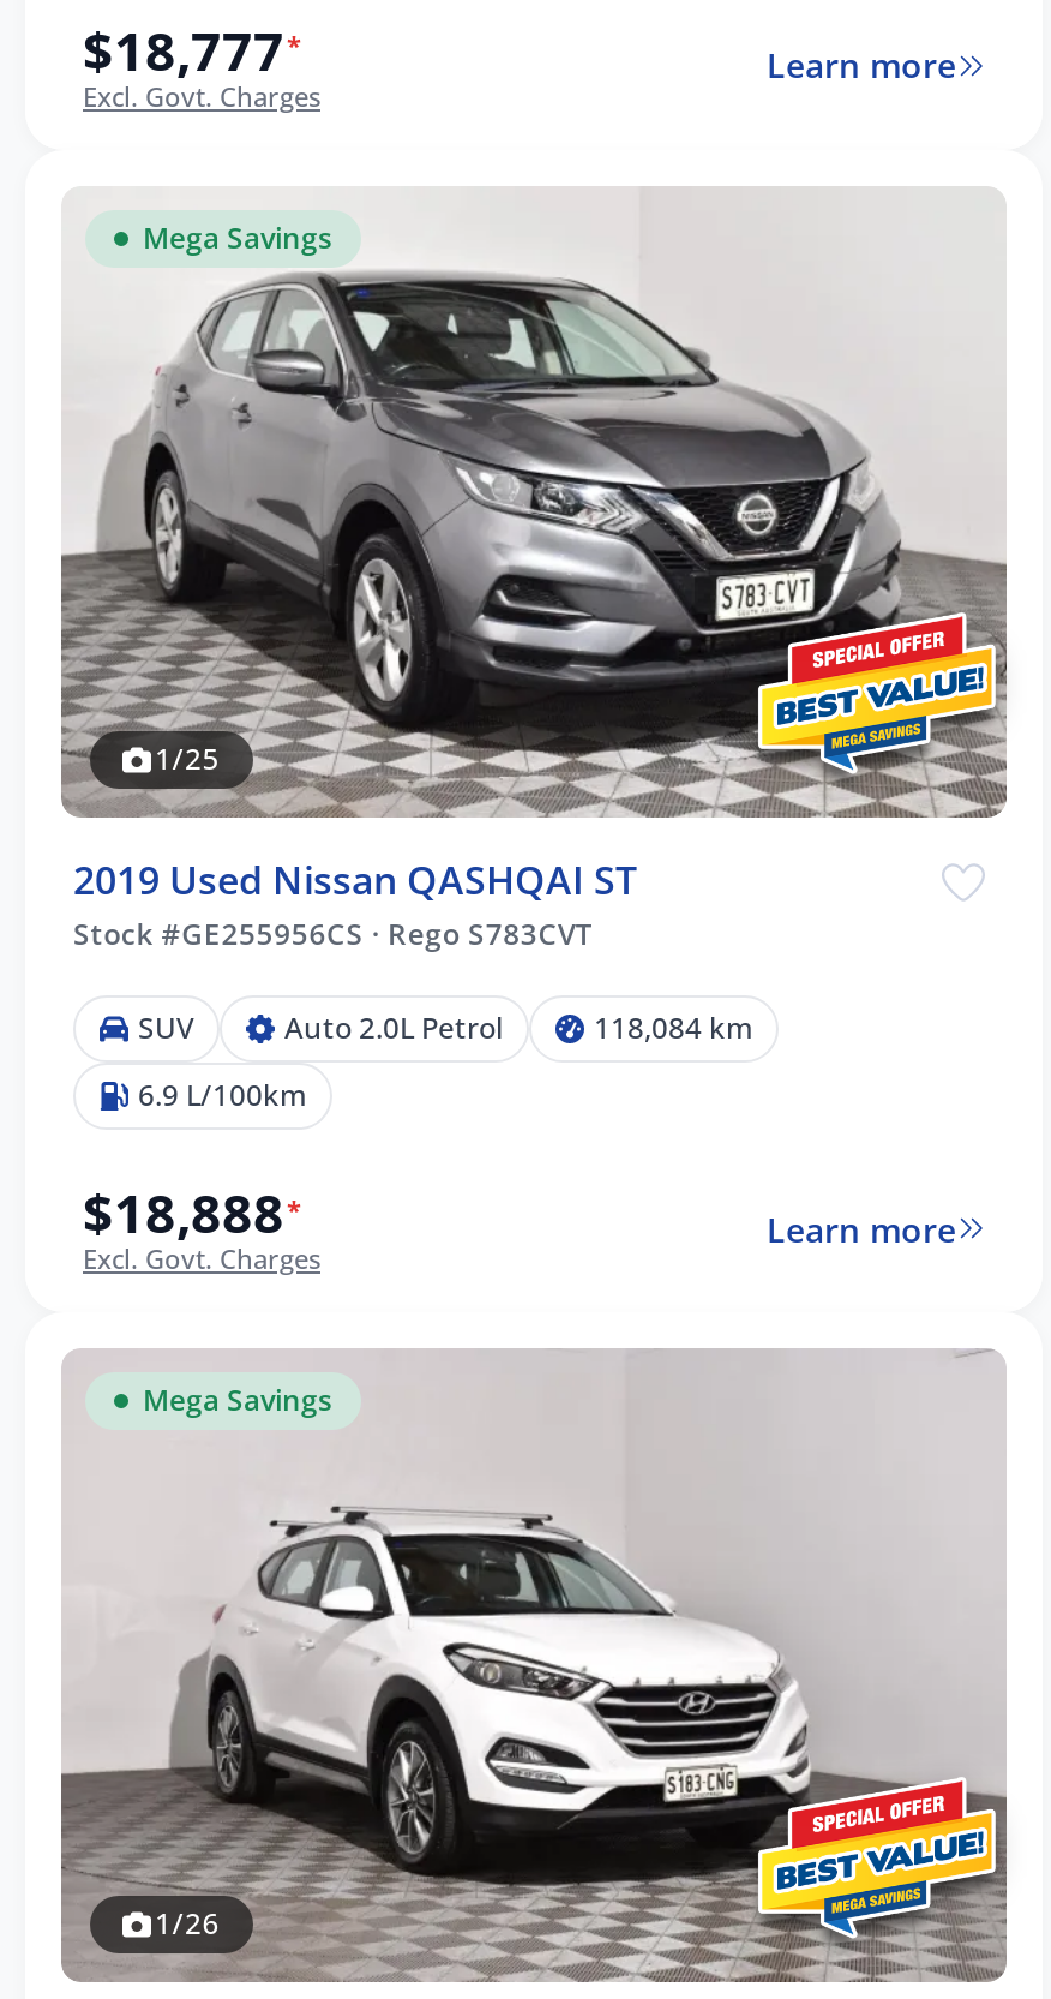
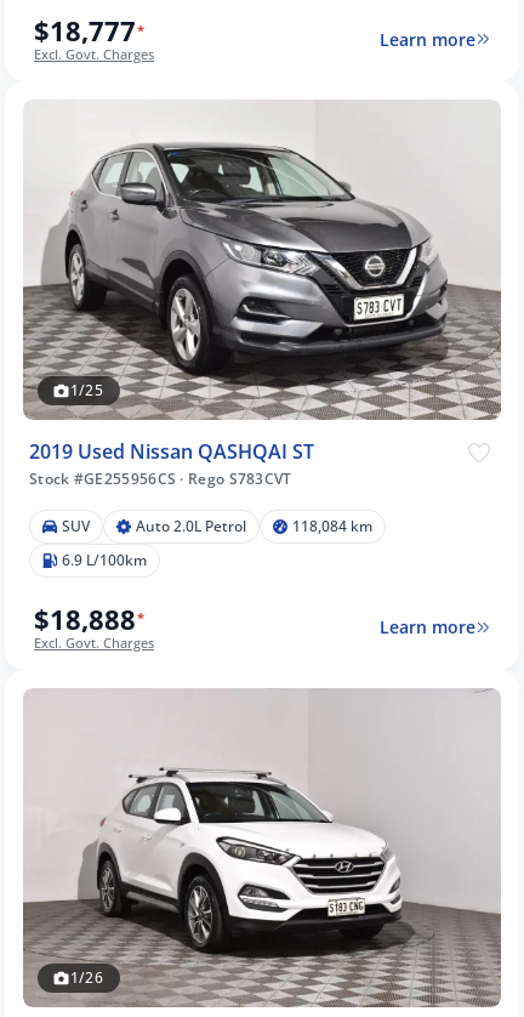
[143,217,332,258] Mega Savings -> none
[755,612,997,783] [image] -> [375,317,495,402] [image]
[143,1380,332,1421] Mega Savings -> none
[755,1779,997,1947] [image] -> [375,907,495,989] [image]

